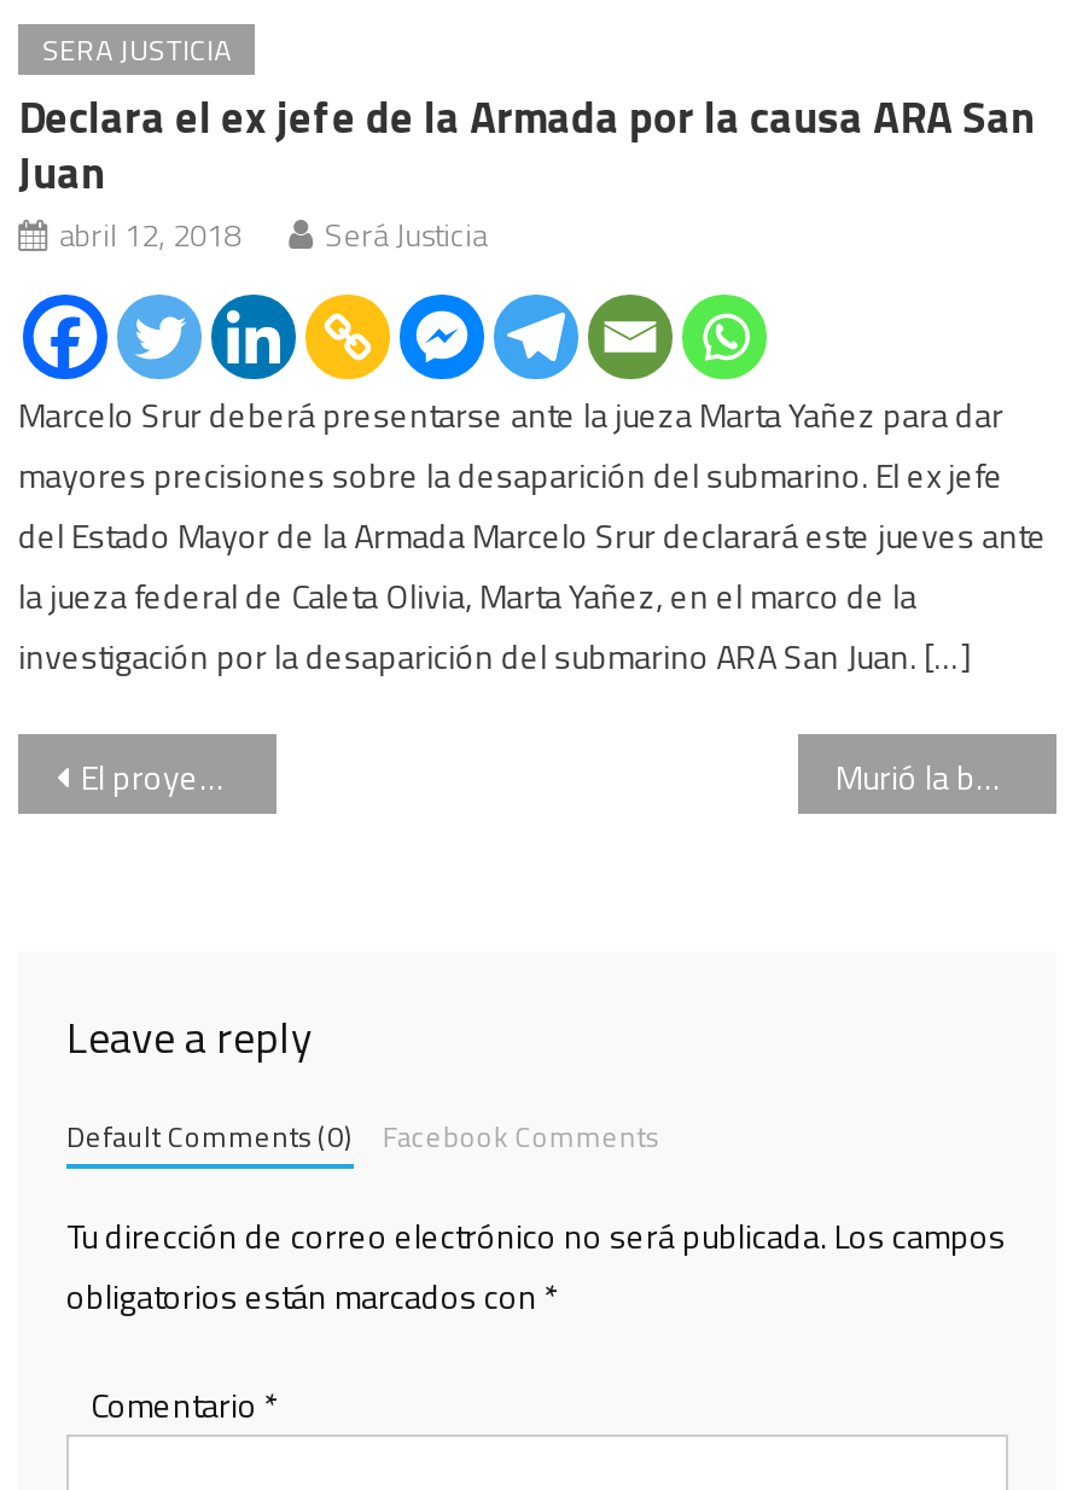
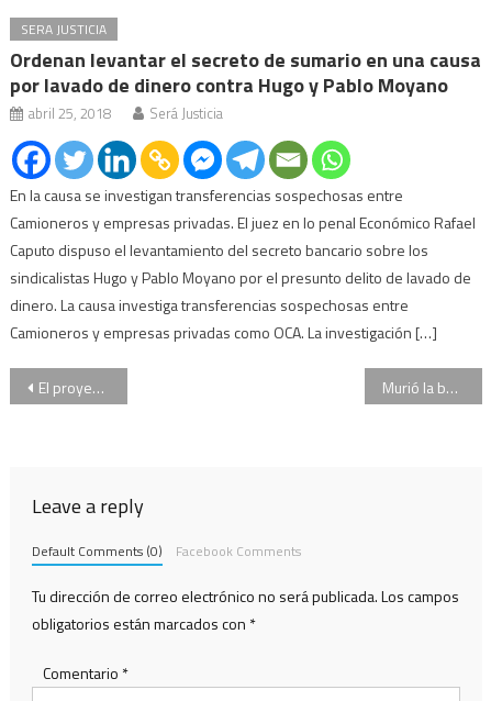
[18,84,1035,258] Declara el ex jefe de la Armada por la causa ARA San | Juan | abril 12, 2018 -> [10,45,481,124] Ordenan levantar el secreto de sumario en una causa | por lavado de dinero contra Hugo y Pablo Moyano | abril 25, 2018
[18,388,1047,680] Marcelo Srur deberá presentarse ante la jueza Marta Yañez para dar | mayores precisiones sobre la desaparición del submarino. El ex jefe | del Estado Mayor de la Armada Marcelo Srur declarará este jueves ante | la jueza federal de Caleta Olivia, Marta Yañez, en el marco de la | investigación por la desaparición del submarino ARA San Juan. […] -> [10,183,476,344] En la causa se investigan transferencias sospechosas entre | Camioneros y empresas privadas. El juez en lo penal Económico Rafael | Caputo dispuso el levantamiento del secreto bancario sobre los | sindicalistas Hugo y Pablo Moyano por el presunto delito de lavado de | dinero. La causa investiga transferencias sospechosas entre | Camioneros y empresas privadas como OCA. La investigación […]

